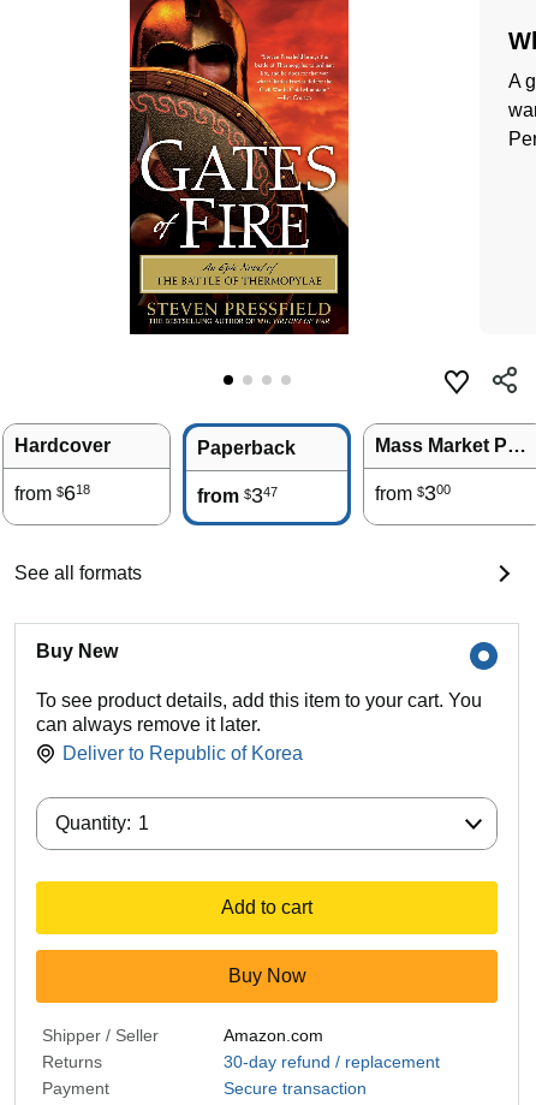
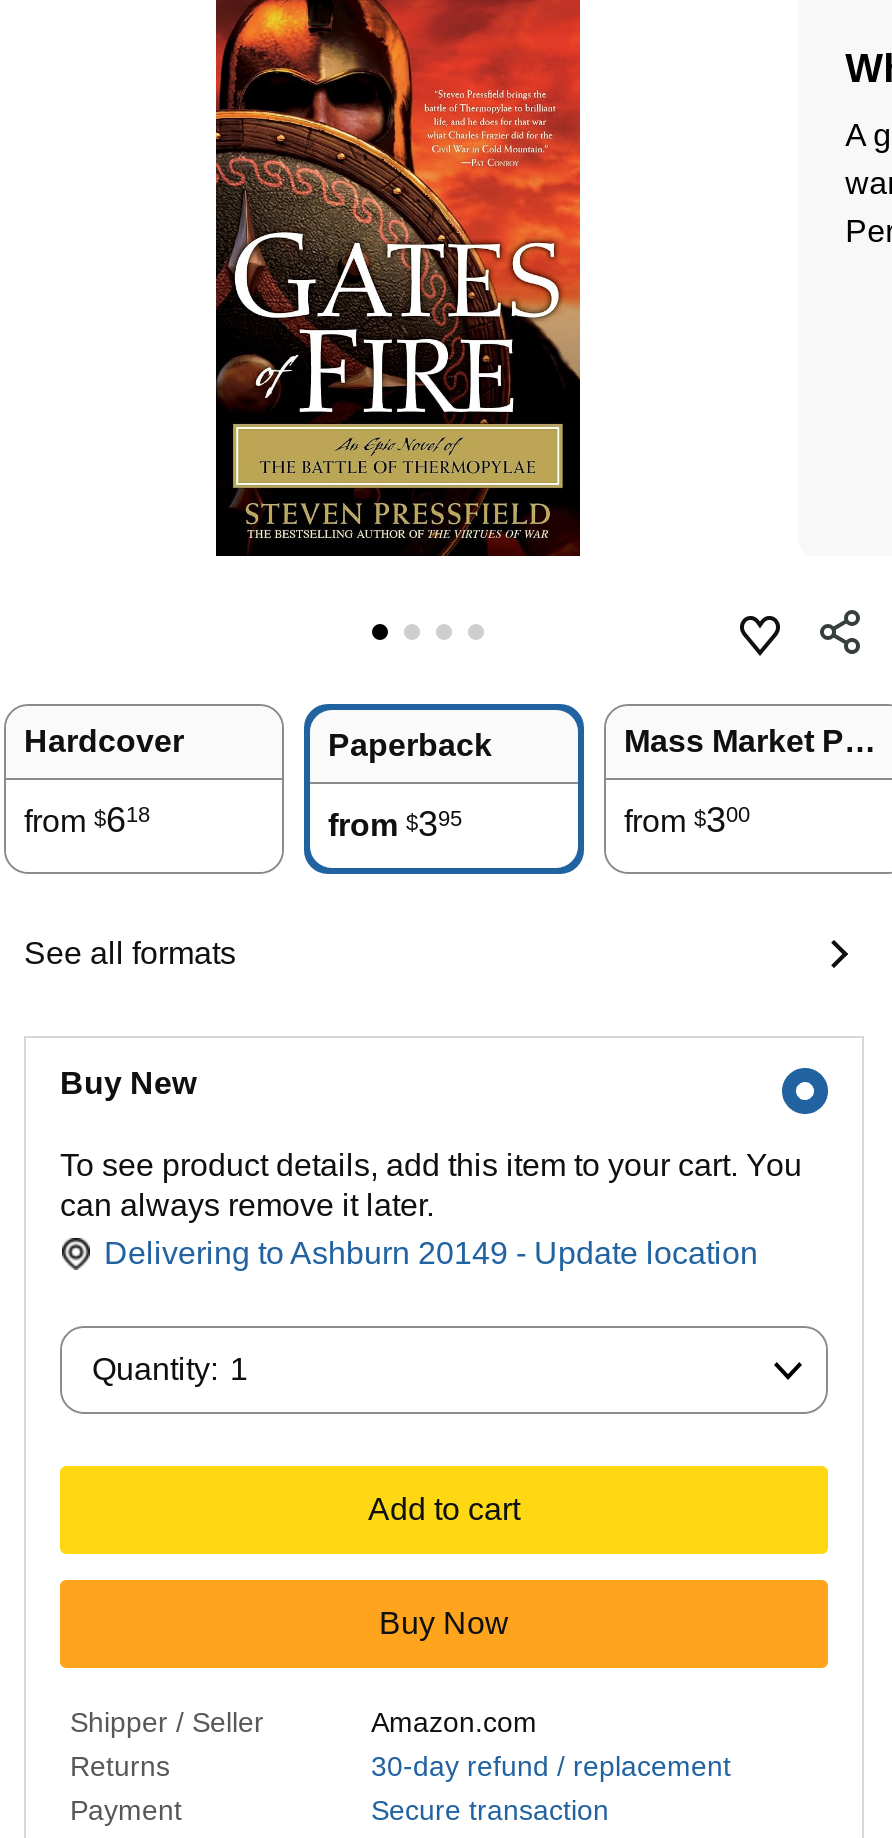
[197,483,278,508] from $347 -> [328,804,462,844] from $395
[62,743,303,764] Deliver to Republic of Korea -> [104,1236,758,1270] Delivering to Ashburn 20149 - Update location

